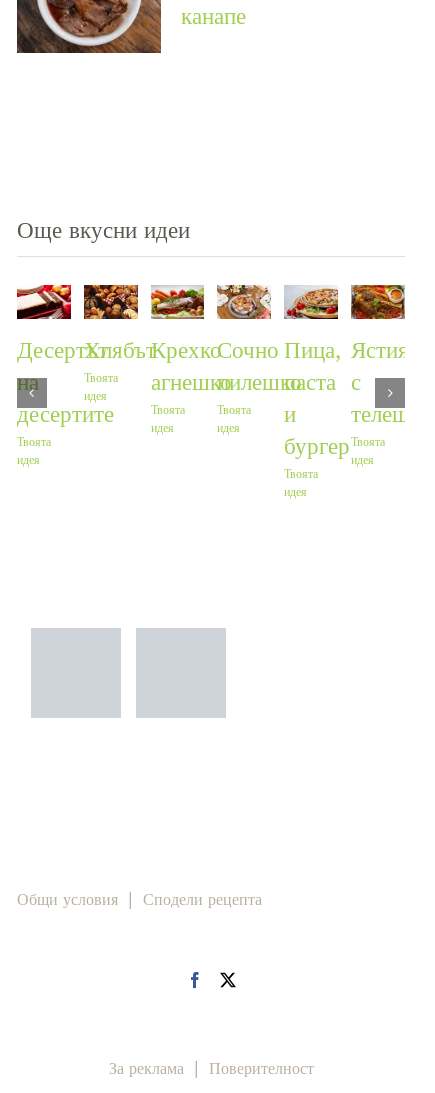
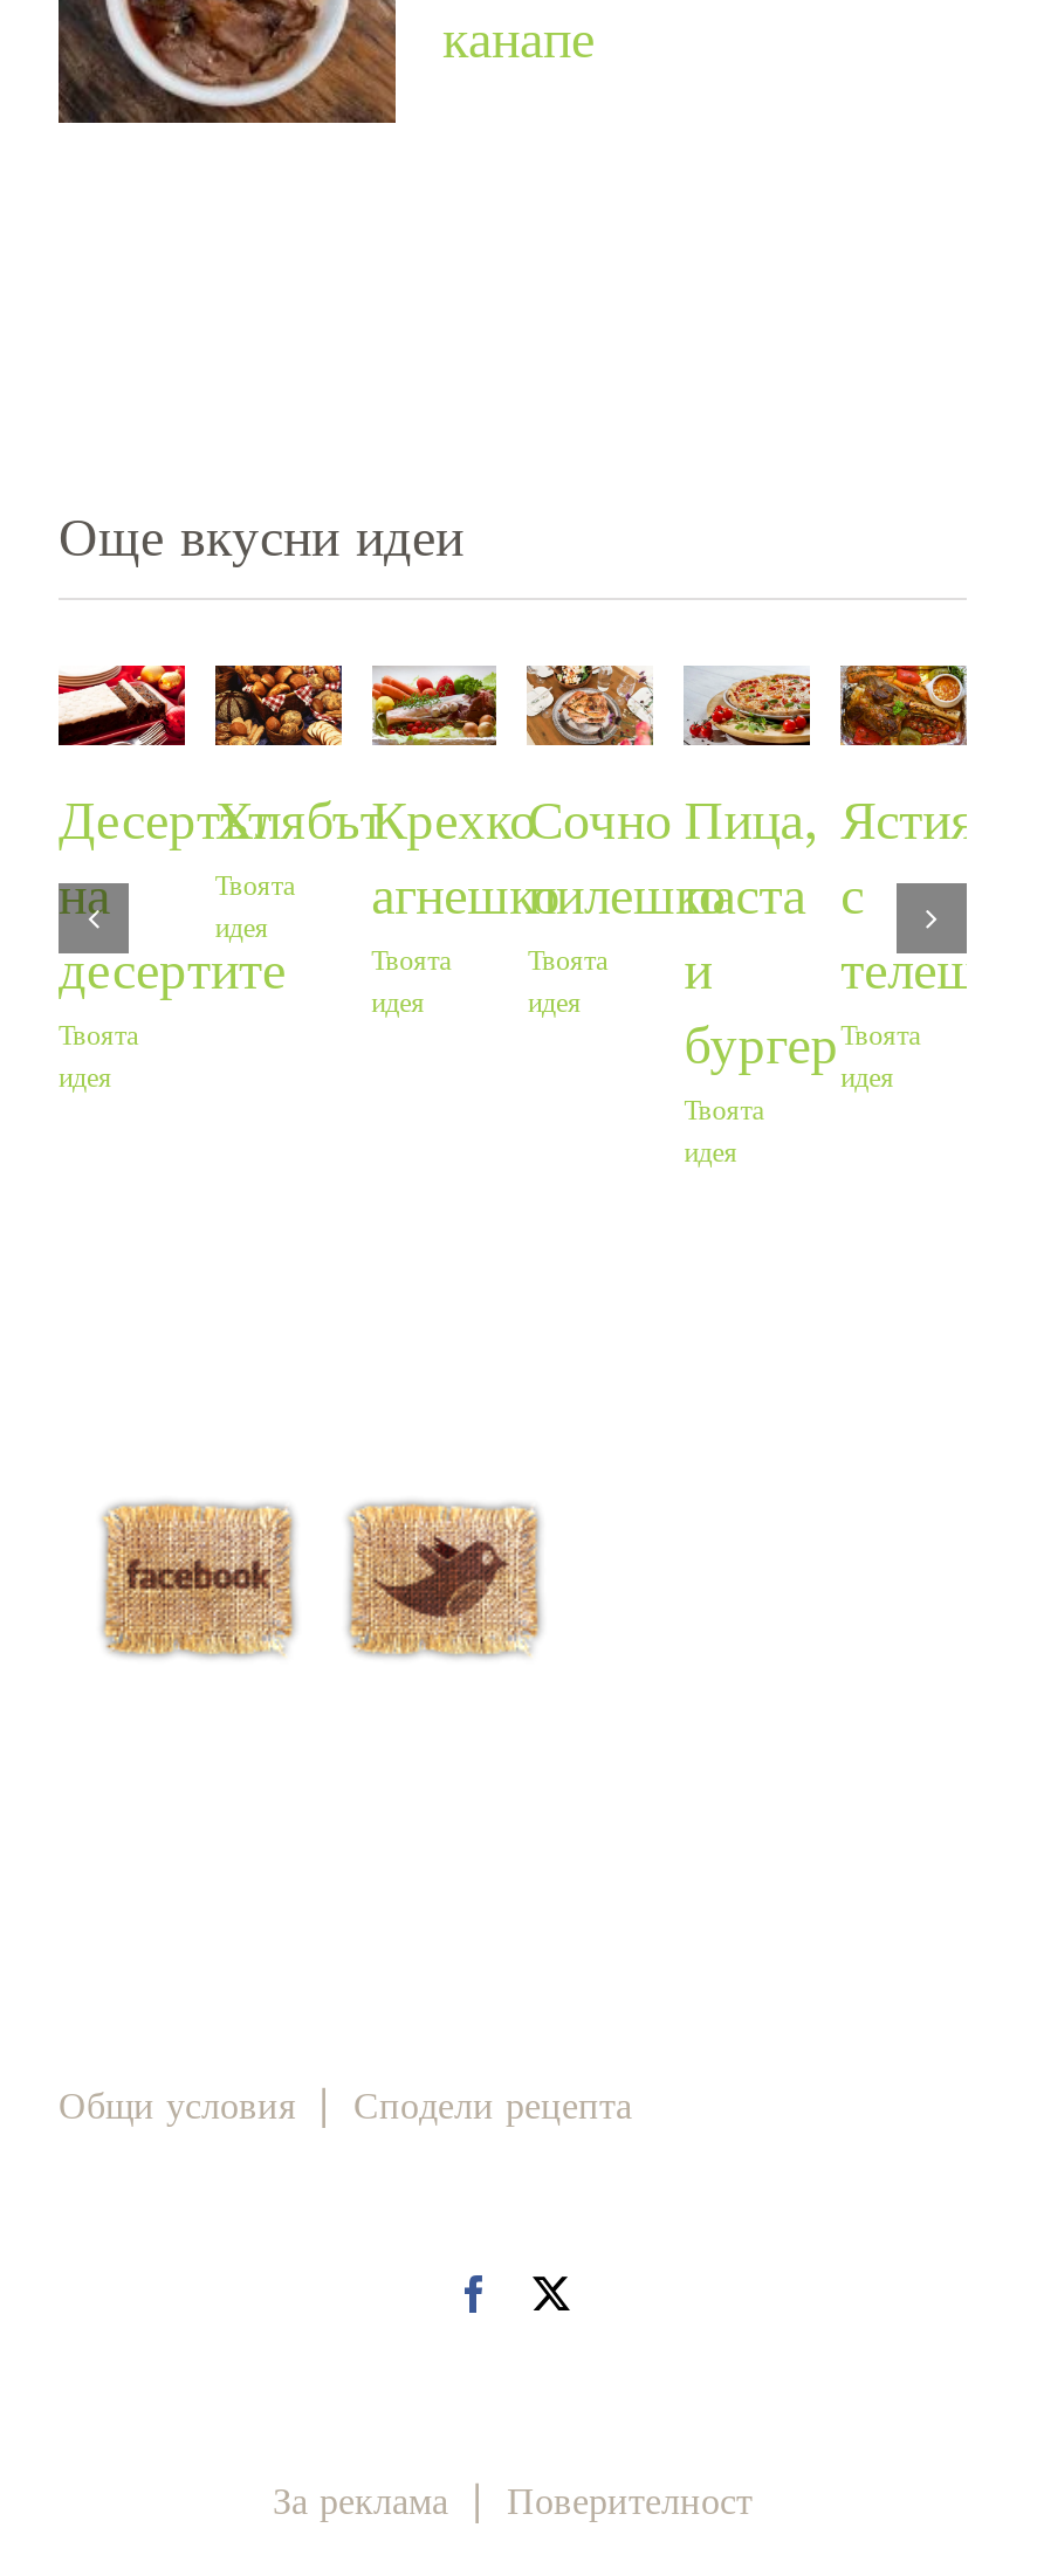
none -> [94,1472,300,1678] [image]
none -> [339,1472,545,1678] [image]

